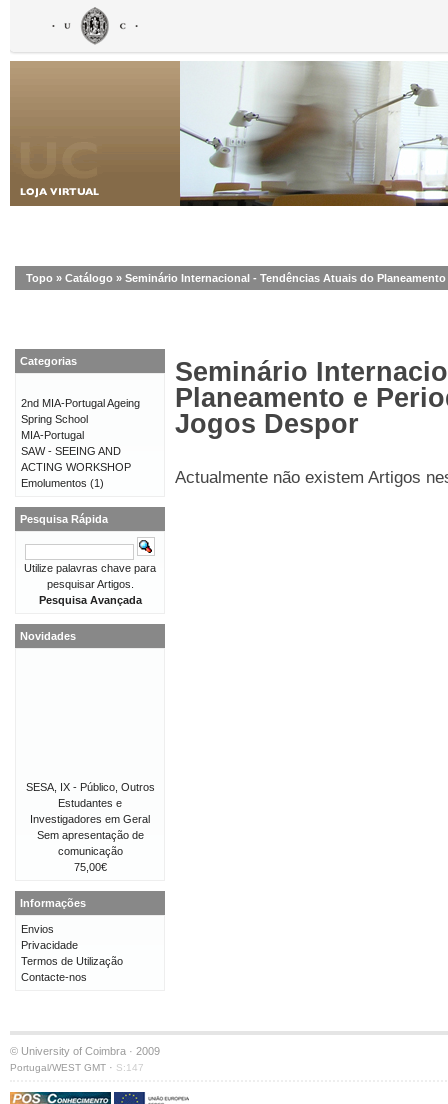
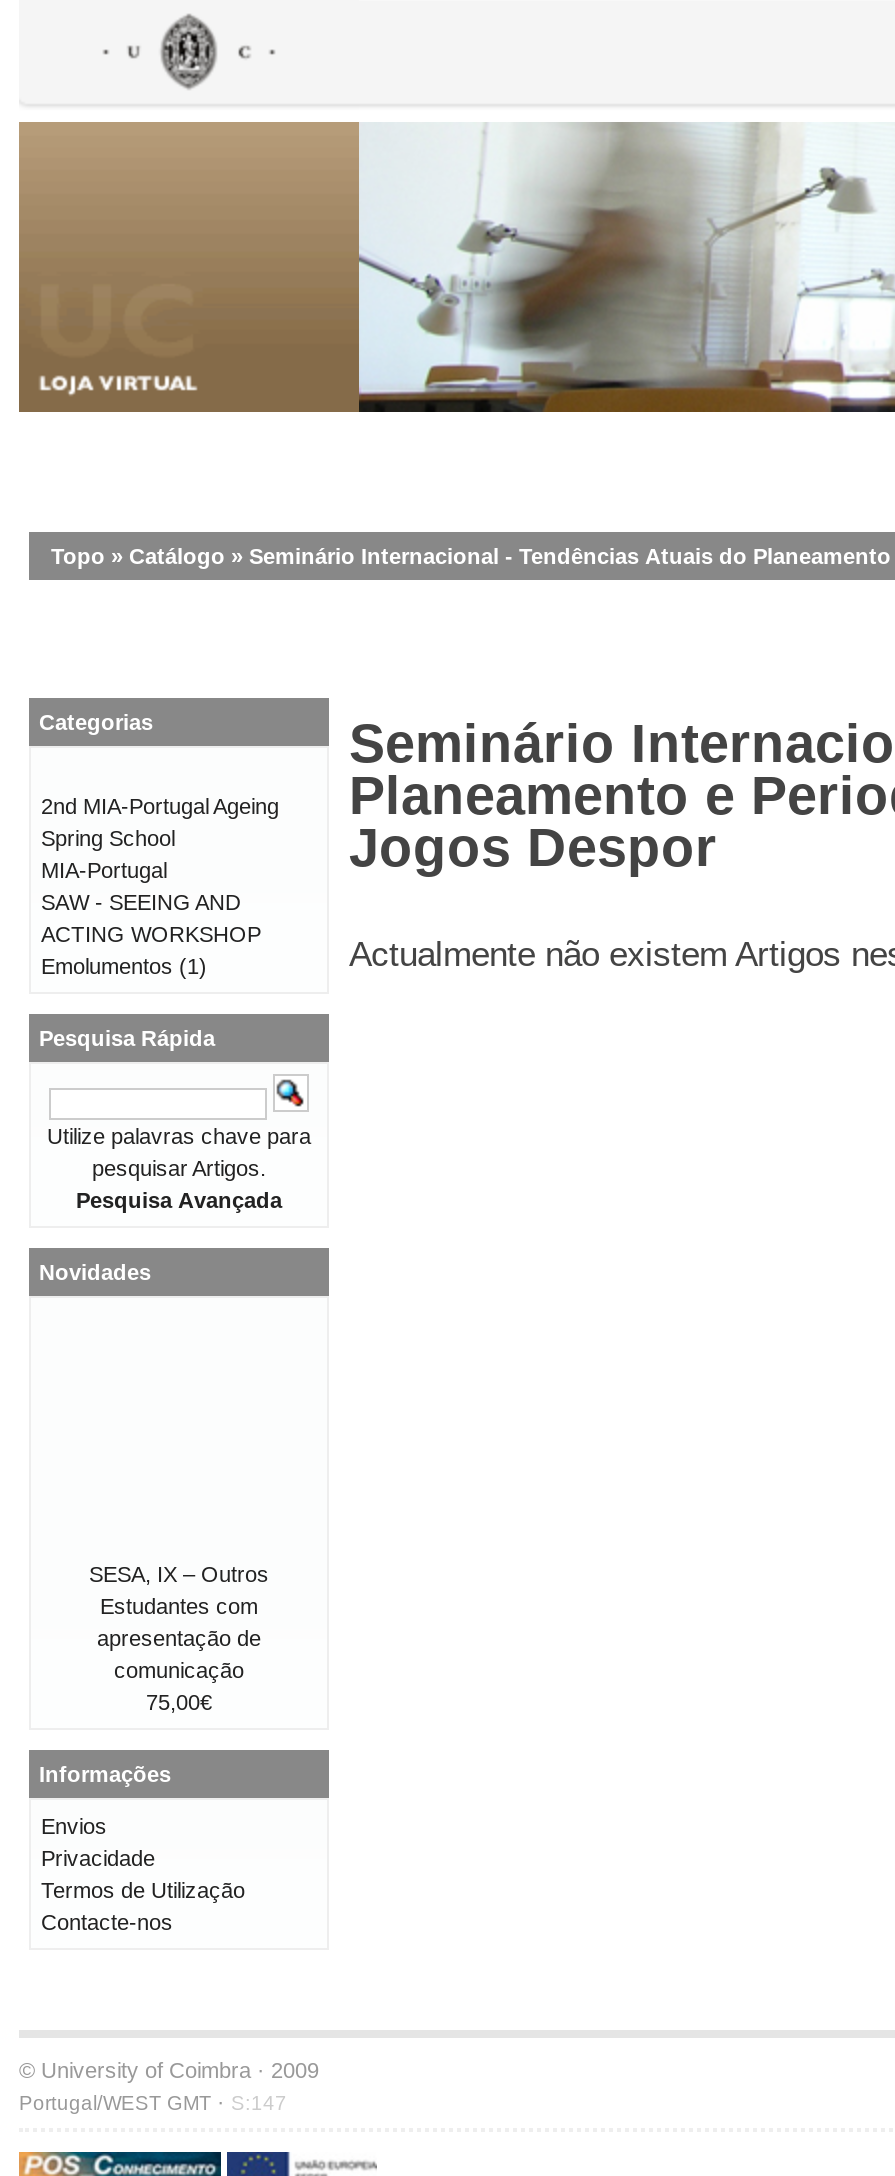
[25,781,154,841] SESA, IX - Público, Outros | Estudantes e | Investigadores em Geral | Sem apresentação de -> [89,1562,269,1650] SESA, IX – Outros | Estudantes com | apresentação de

